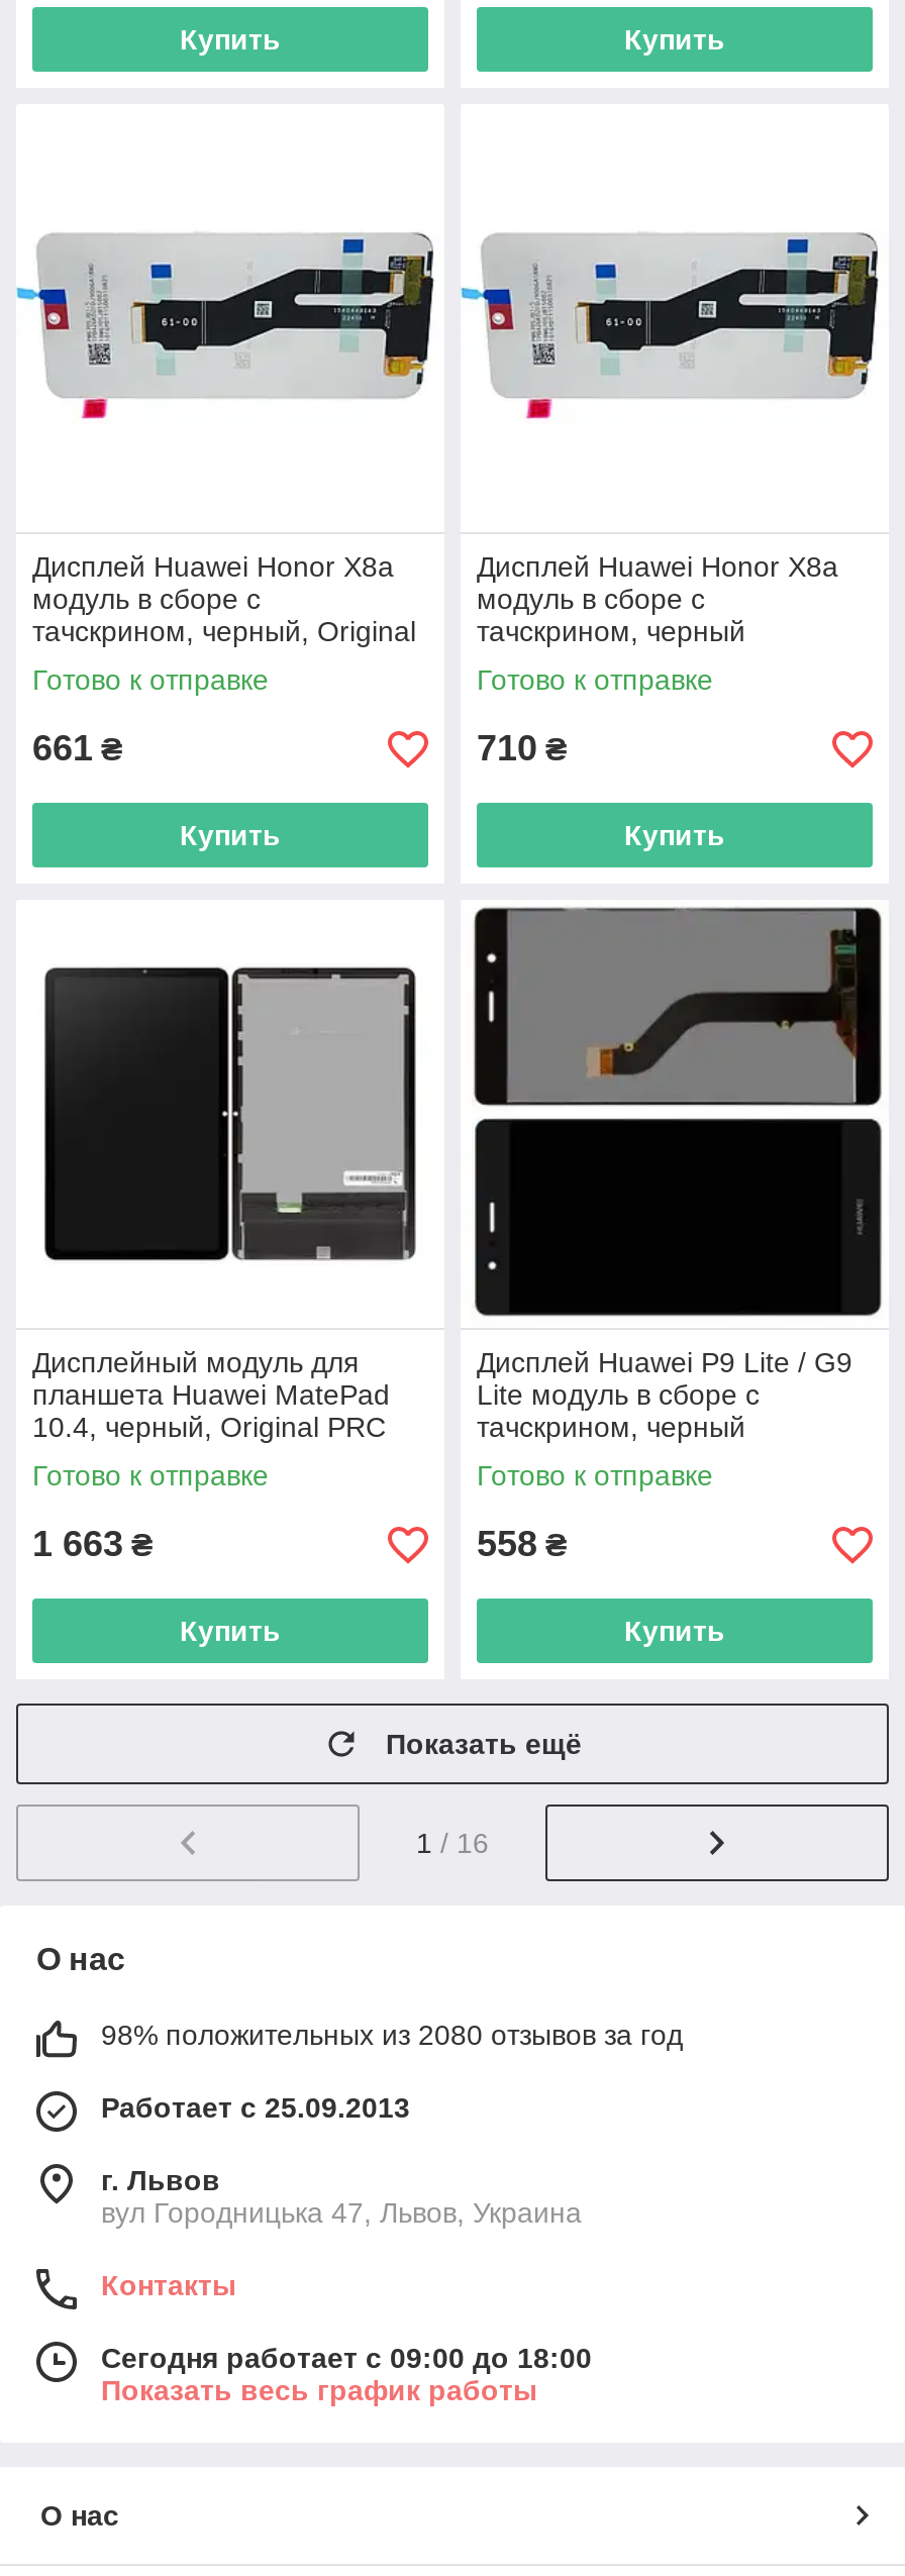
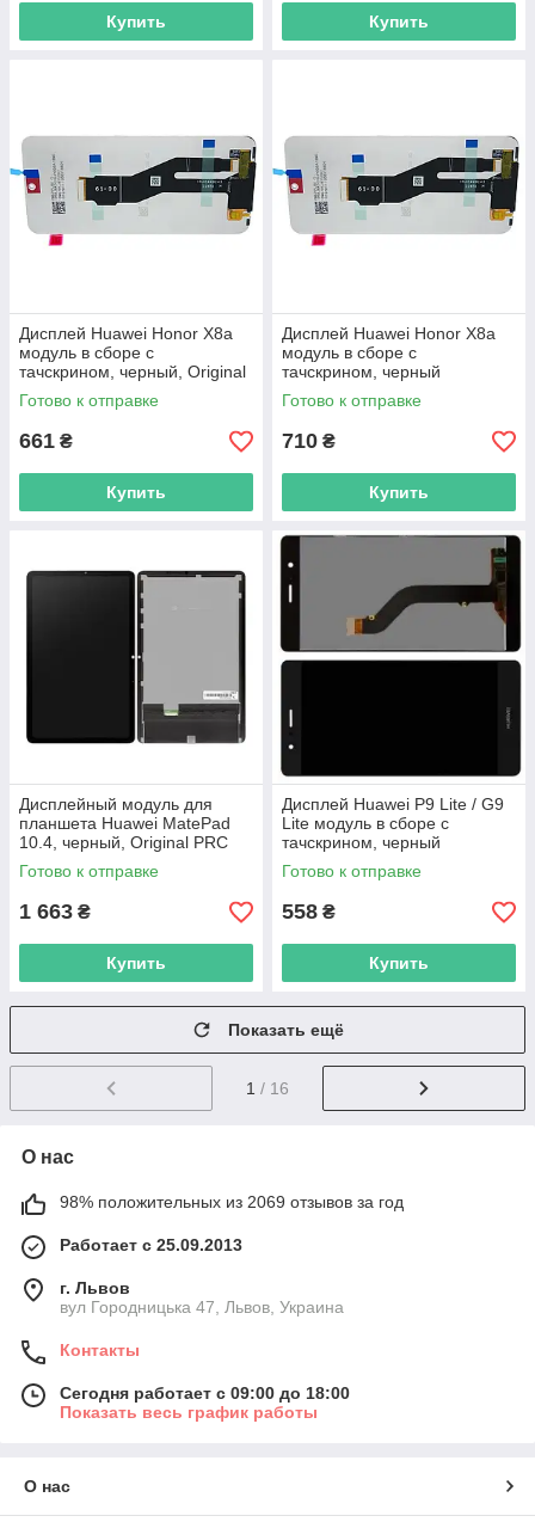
[101,2019,683,2051] 98% положительных из 2080 отзывов за год -> [60,1192,404,1211] 98% положительных из 2069 отзывов за год

